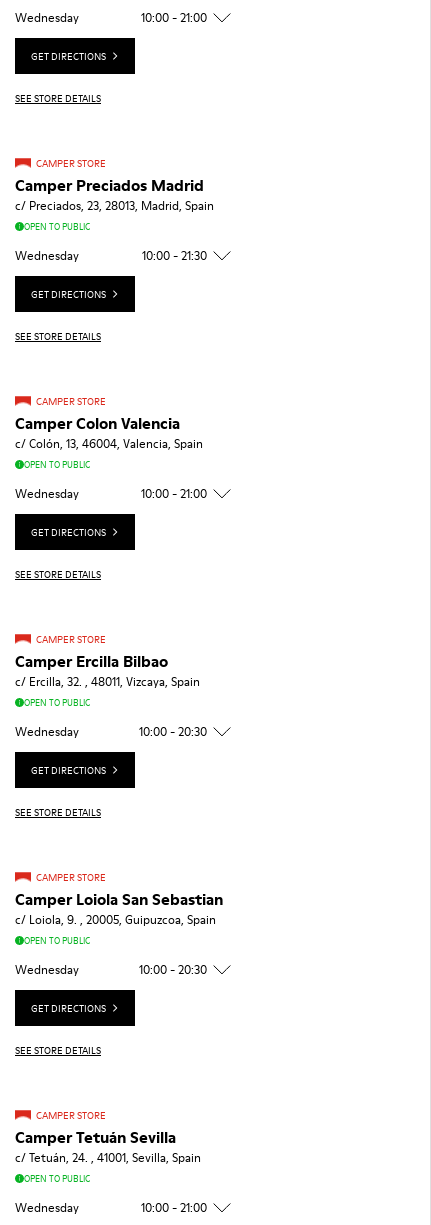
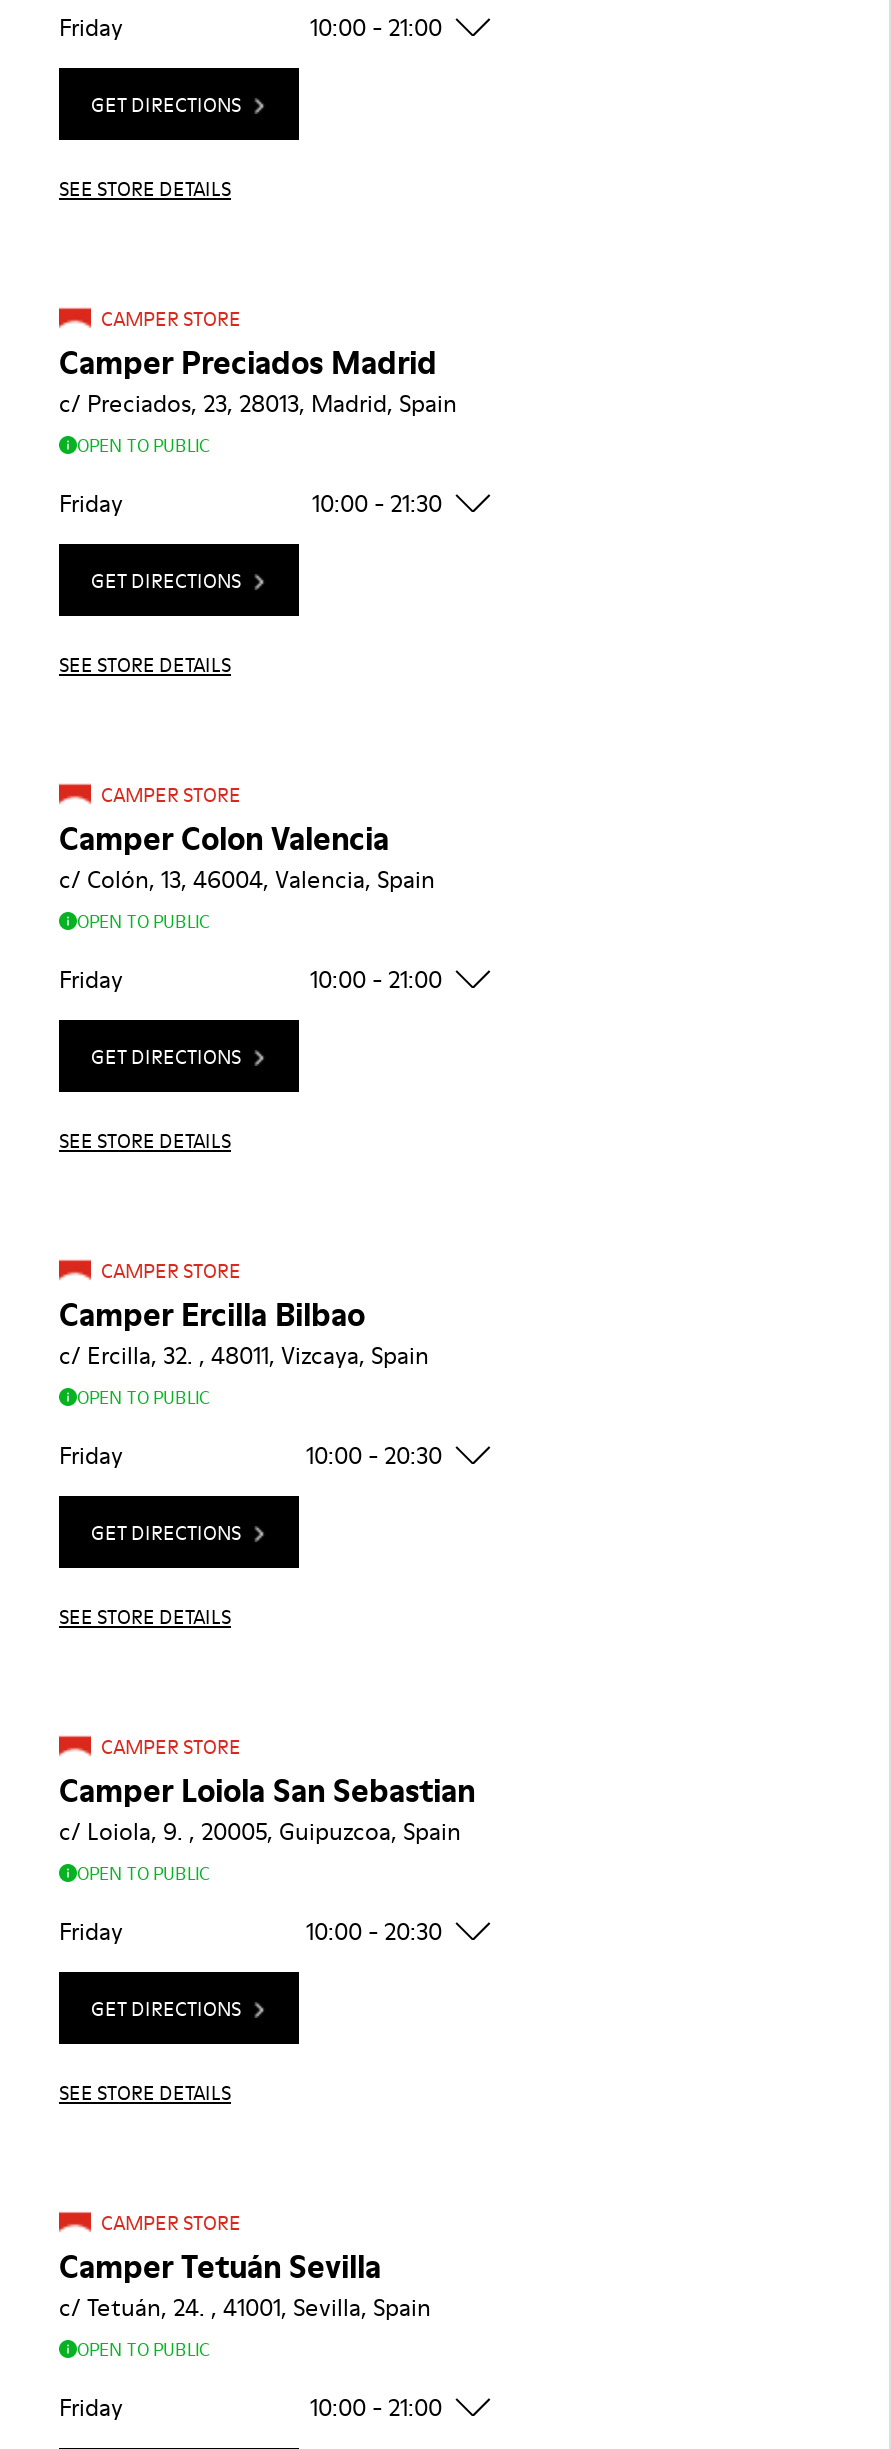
[15,9,79,26] Wednesday -> [59,11,123,45] Friday
[15,247,79,264] Wednesday -> [59,487,123,521] Friday
[15,485,79,502] Wednesday -> [59,963,123,997] Friday
[15,723,79,740] Wednesday -> [59,1439,123,1473] Friday
[15,961,79,978] Wednesday -> [59,1915,123,1949] Friday
[15,1199,79,1216] Wednesday -> [59,2391,123,2425] Friday

